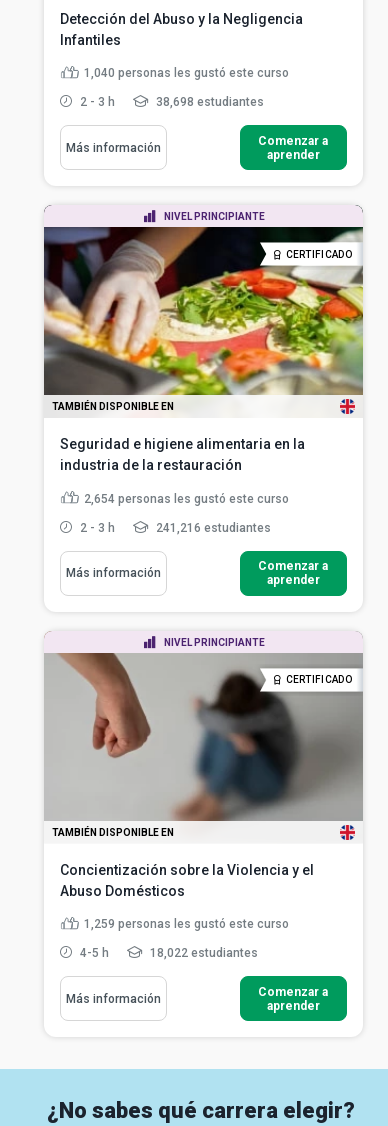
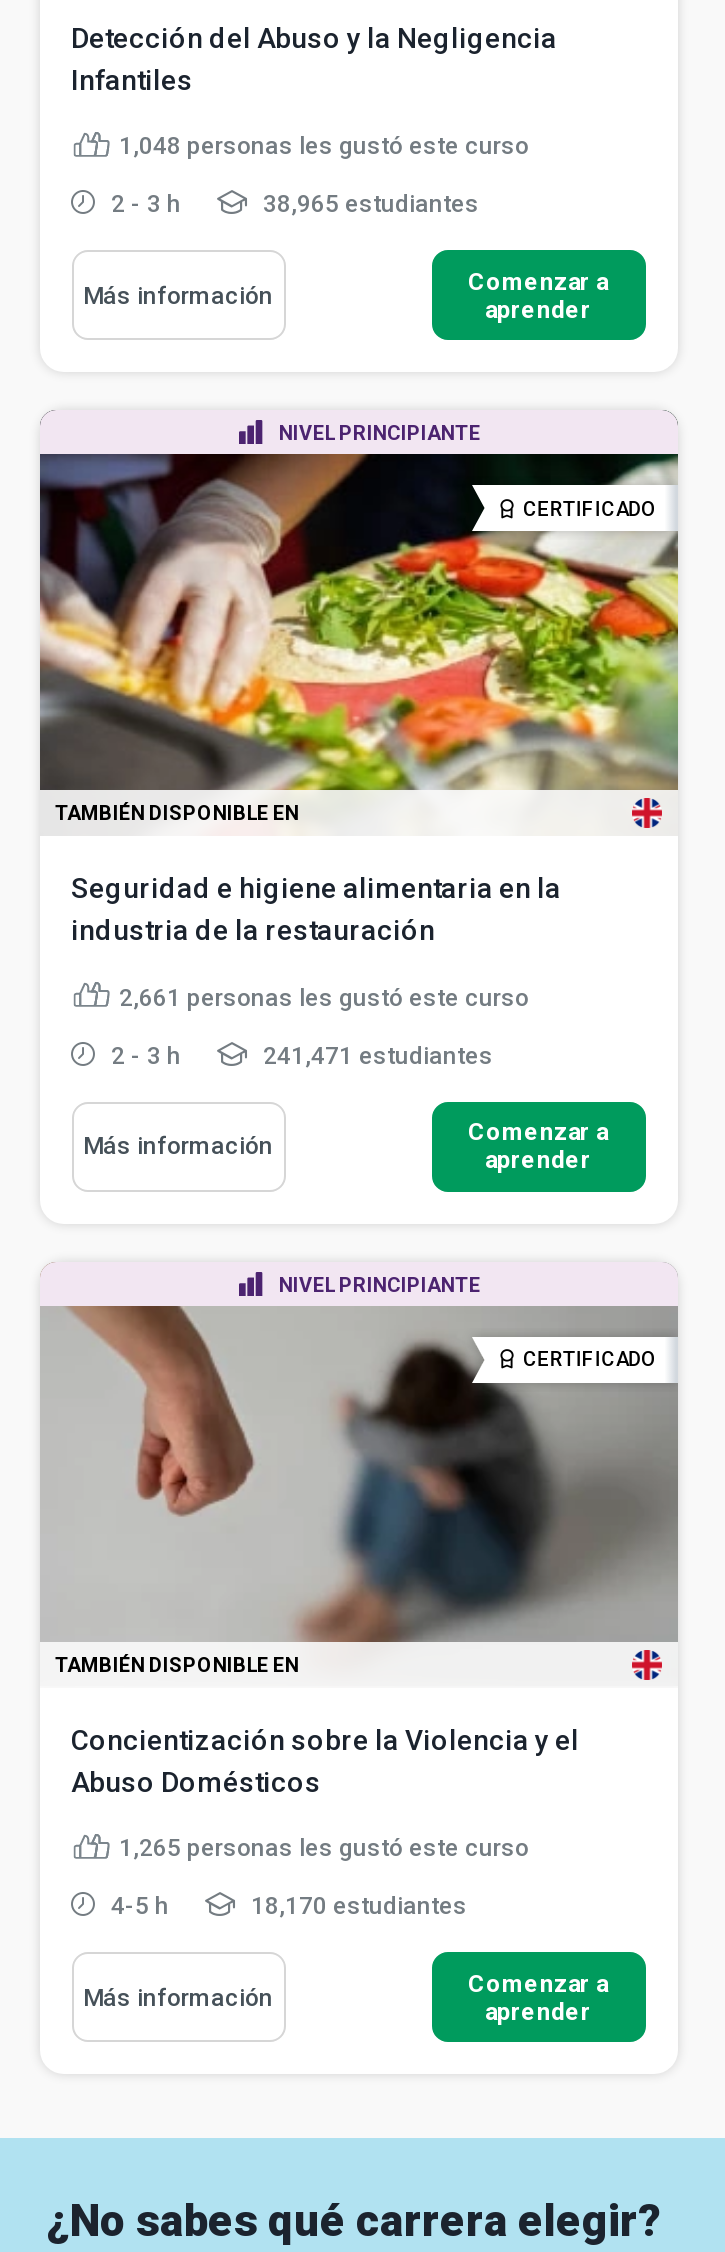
[83,66,288,80] 1,040 personas les gustó este curso -> [119,132,529,160] 1,048 personas les gustó este curso
[152,95,263,109] 38,698 estudiantes -> [257,190,479,218] 38,965 estudiantes
[83,492,288,506] 2,654 personas les gustó este curso -> [119,984,529,1012] 2,661 personas les gustó este curso
[152,520,270,534] 241,216 estudiantes -> [257,1041,493,1069] 241,471 estudiantes
[83,917,288,931] 1,259 personas les gustó este curso -> [119,1834,529,1862] 1,265 personas les gustó este curso
[146,946,257,960] 18,022 estudiantes -> [245,1892,467,1920] 18,170 estudiantes

